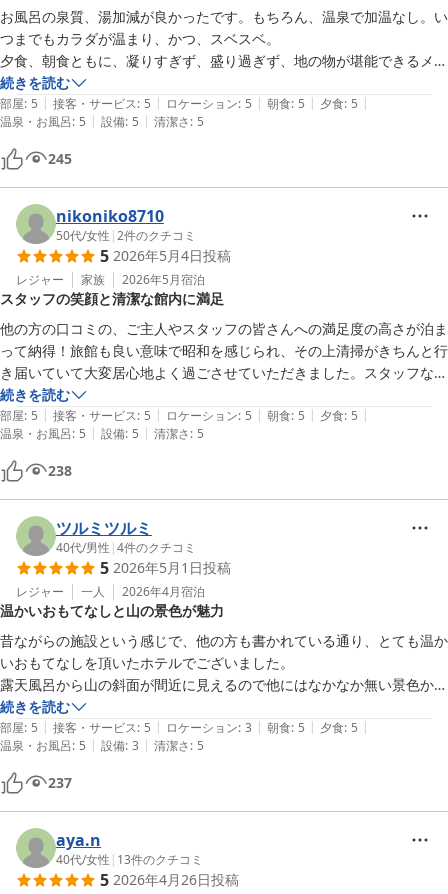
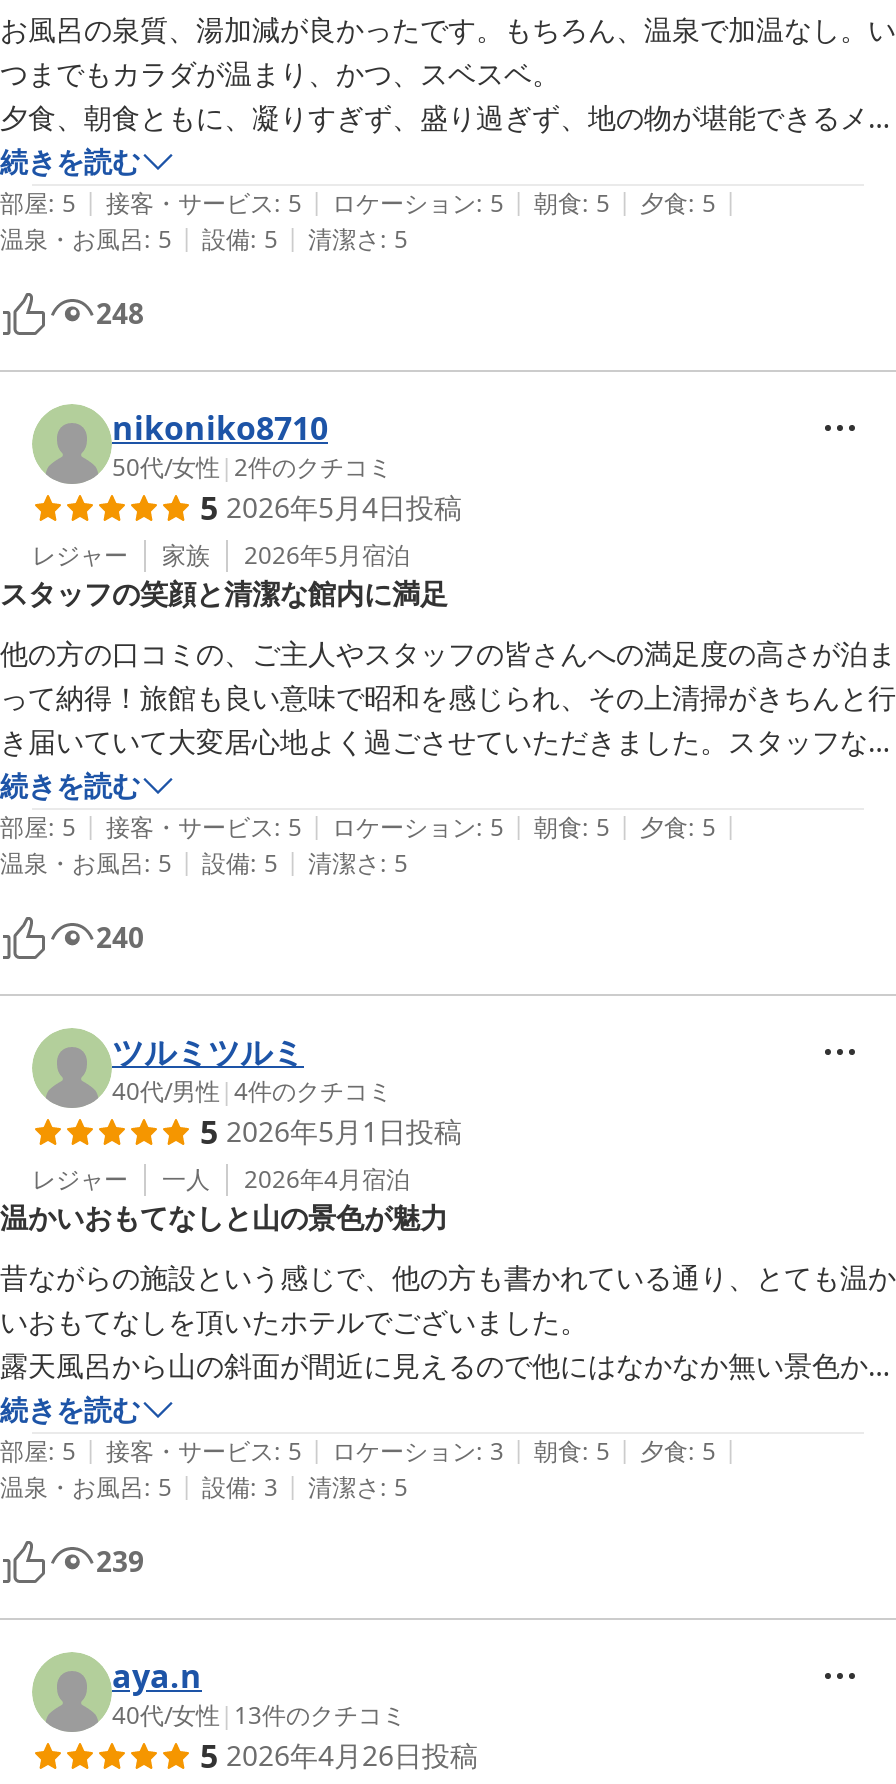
[48,149,72,168] 245 -> [96,294,144,332] 248
[48,461,72,480] 238 -> [96,918,144,956] 240
[48,773,72,792] 237 -> [96,1542,144,1580] 239

